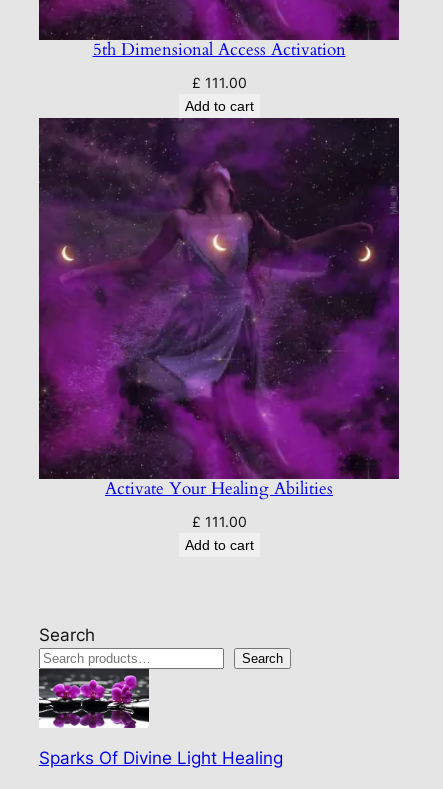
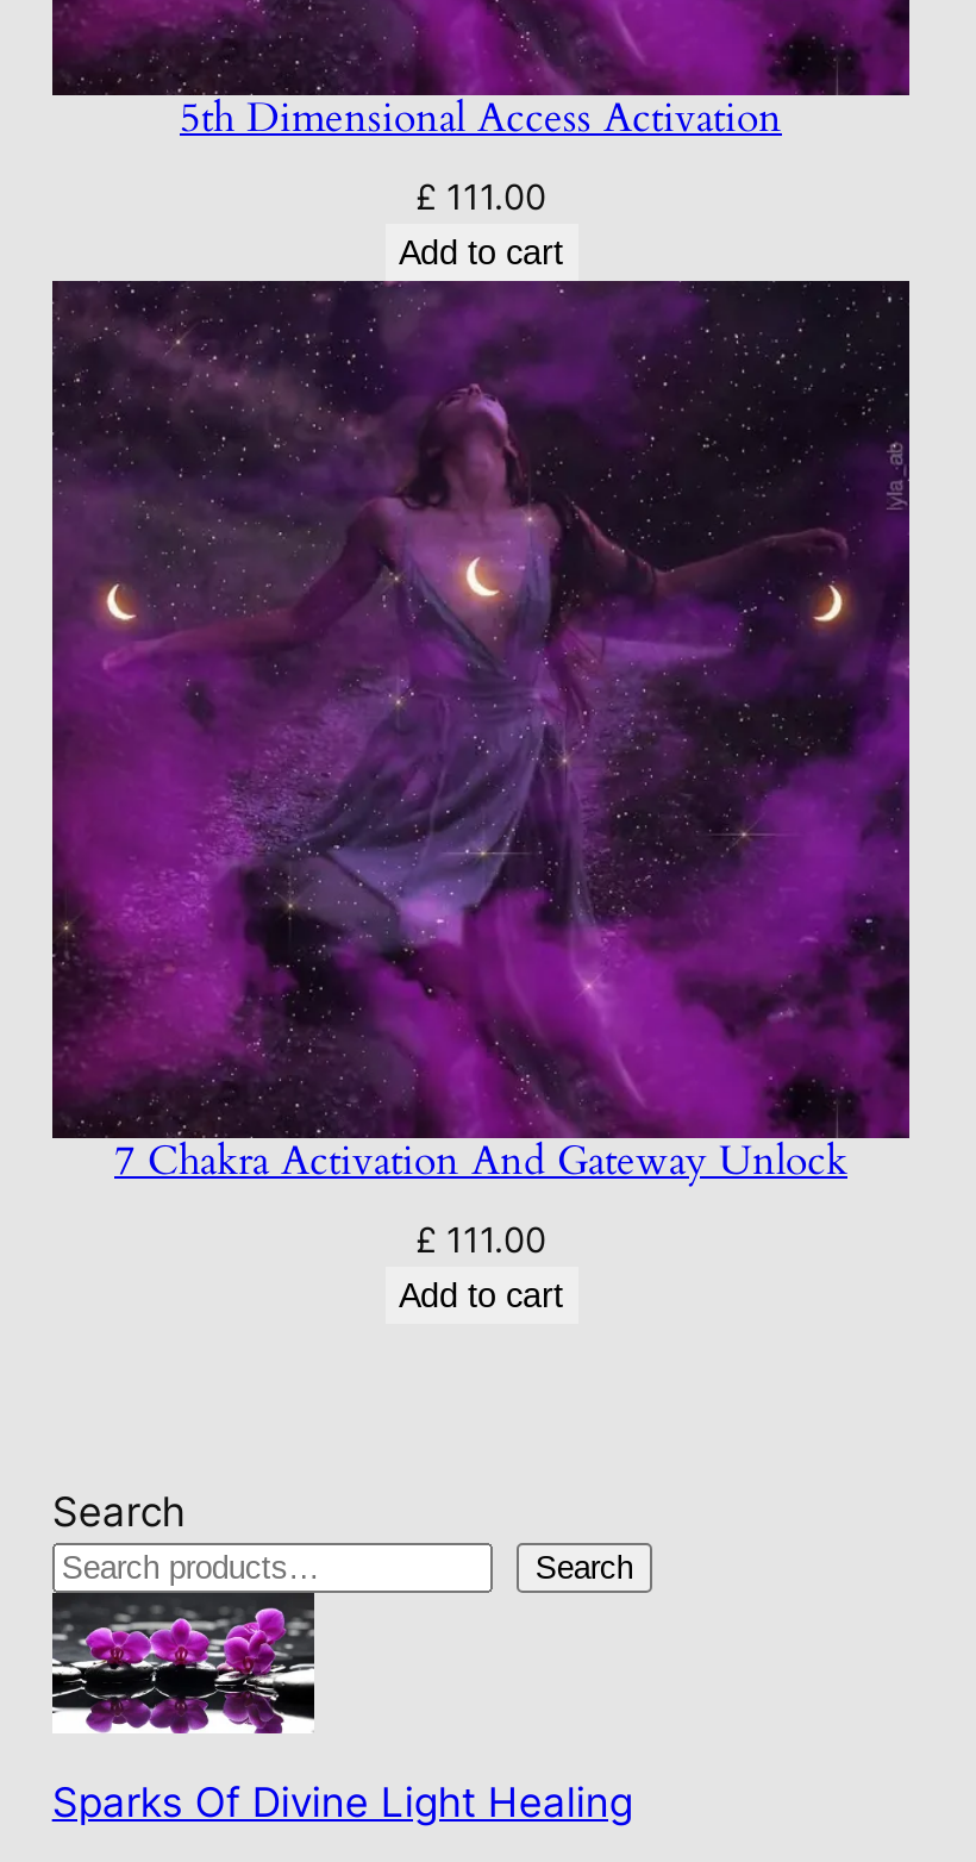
[105,477,333,500] Activate Your Healing Abilities -> [114,1135,847,1190] 7 Chakra Activation And Gateway Unlock

